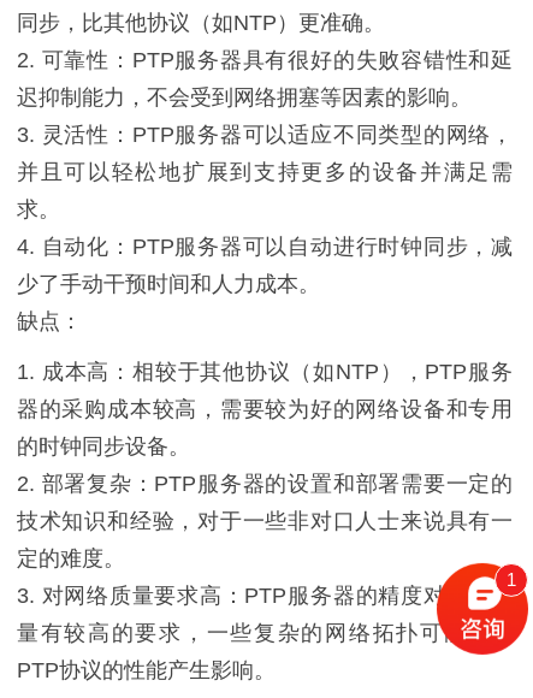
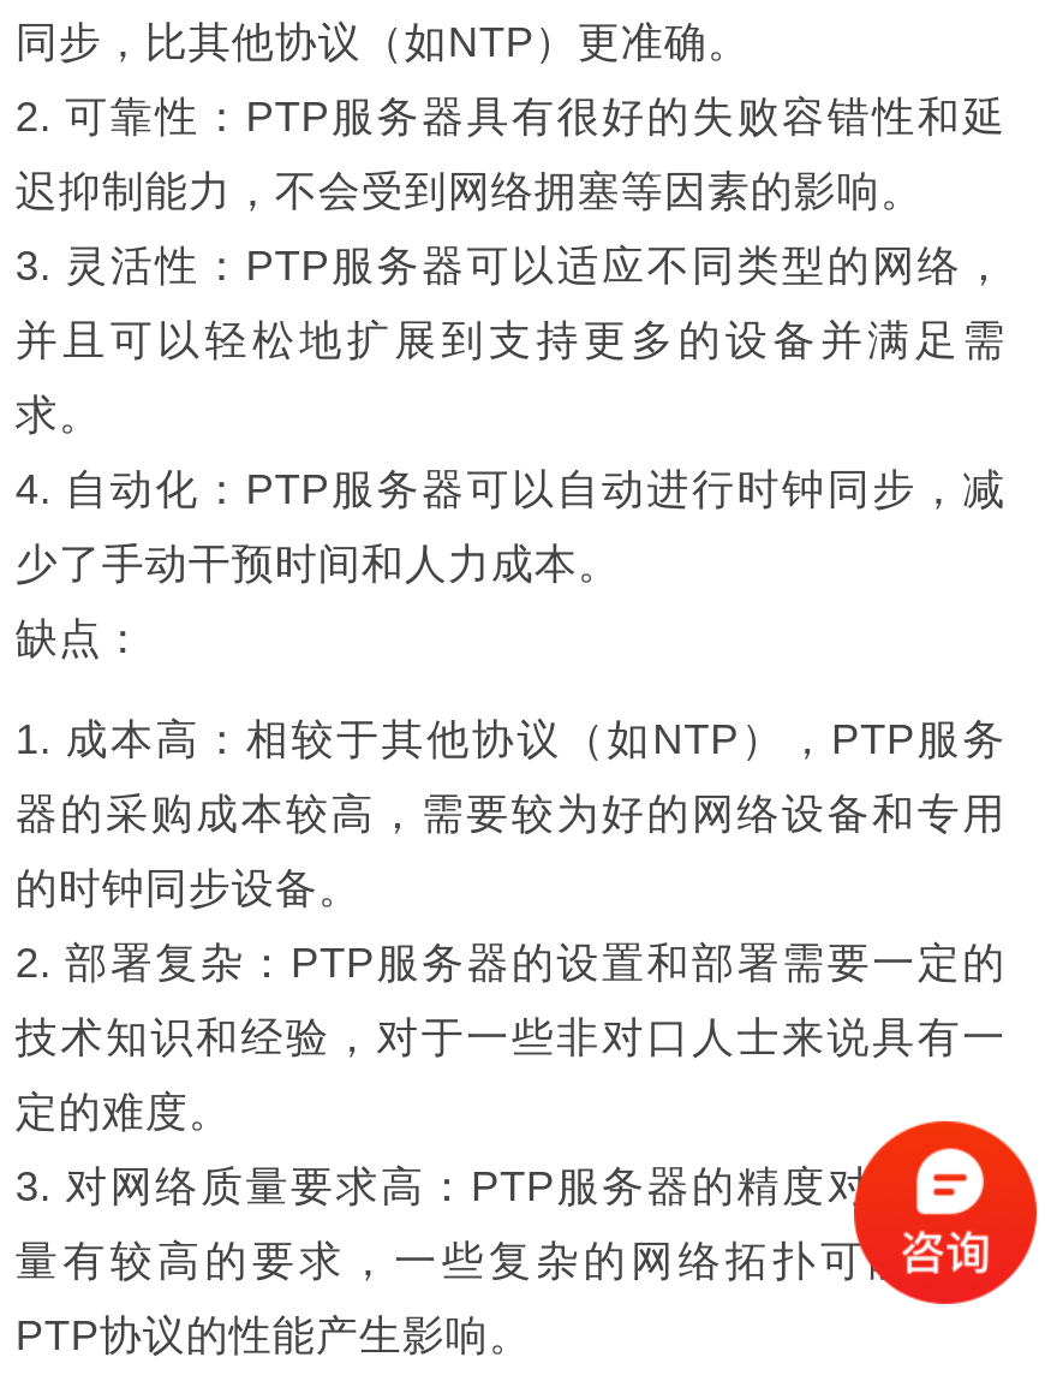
[506,569,516,589] 1 -> none

